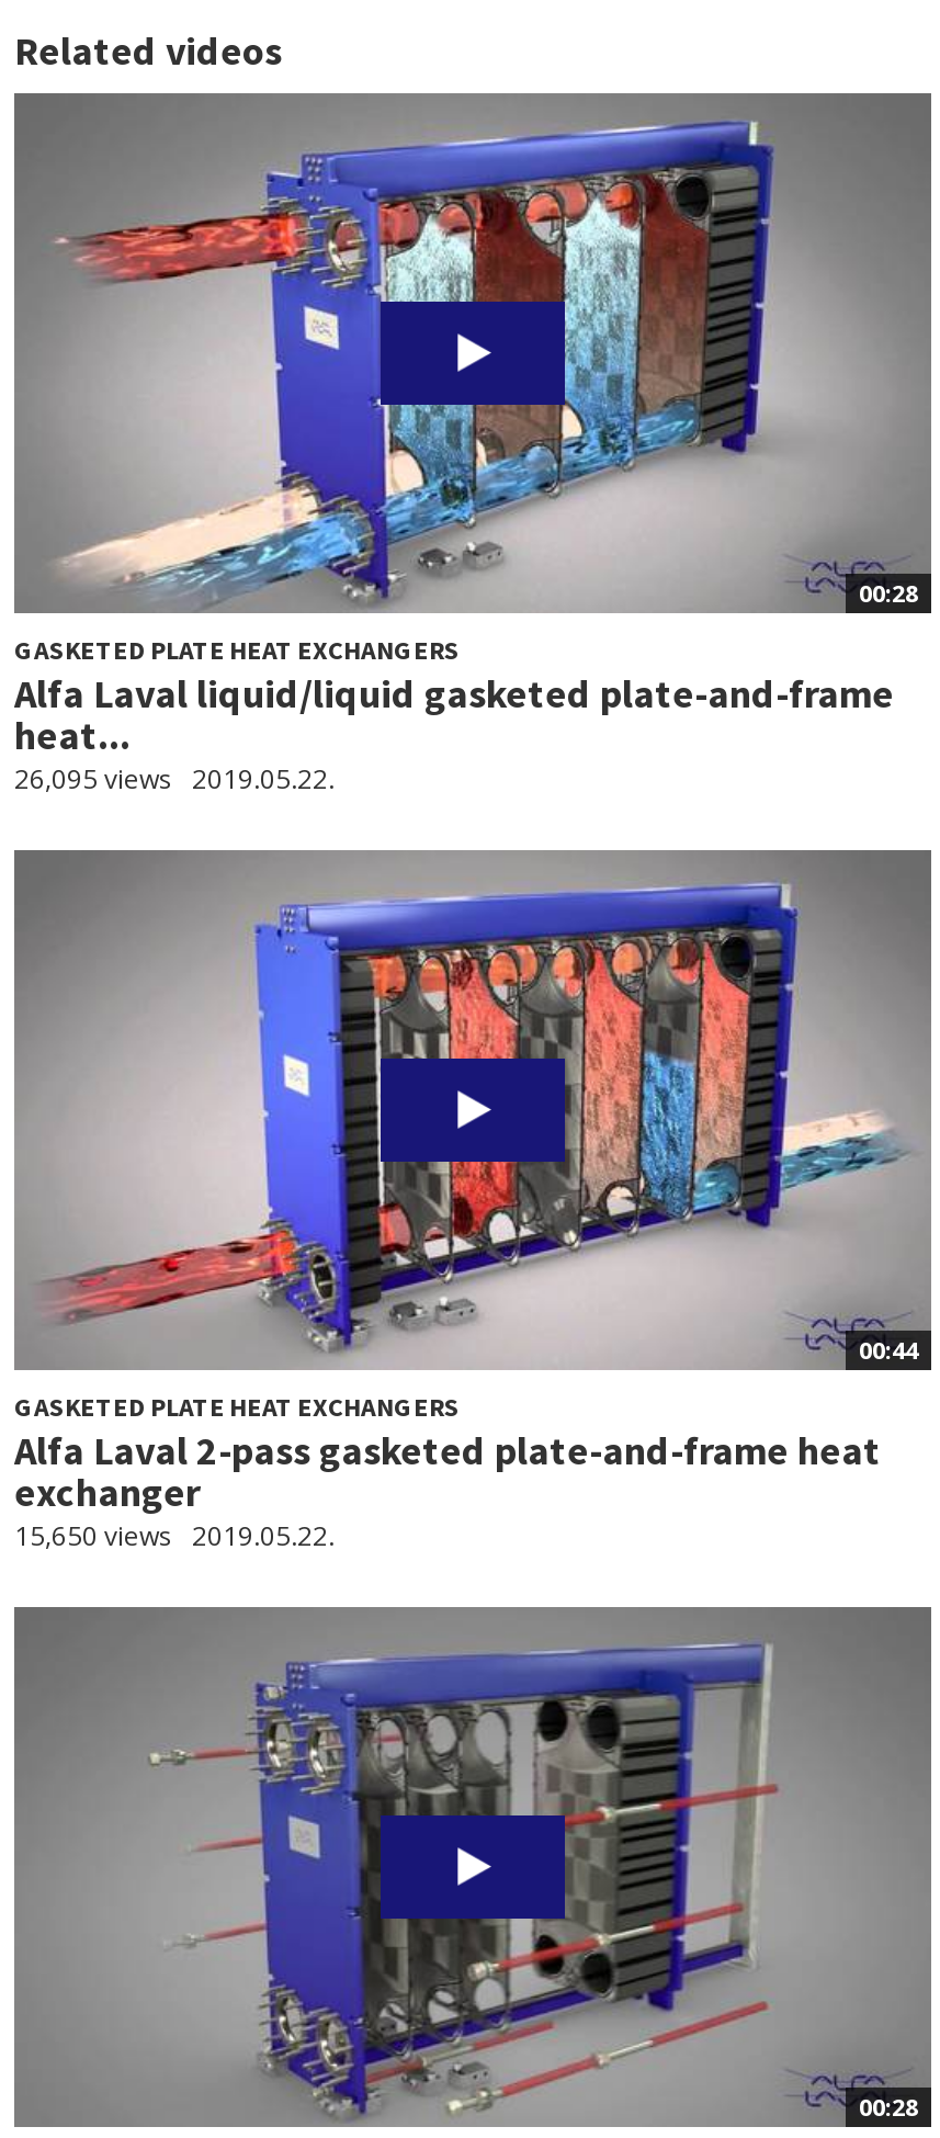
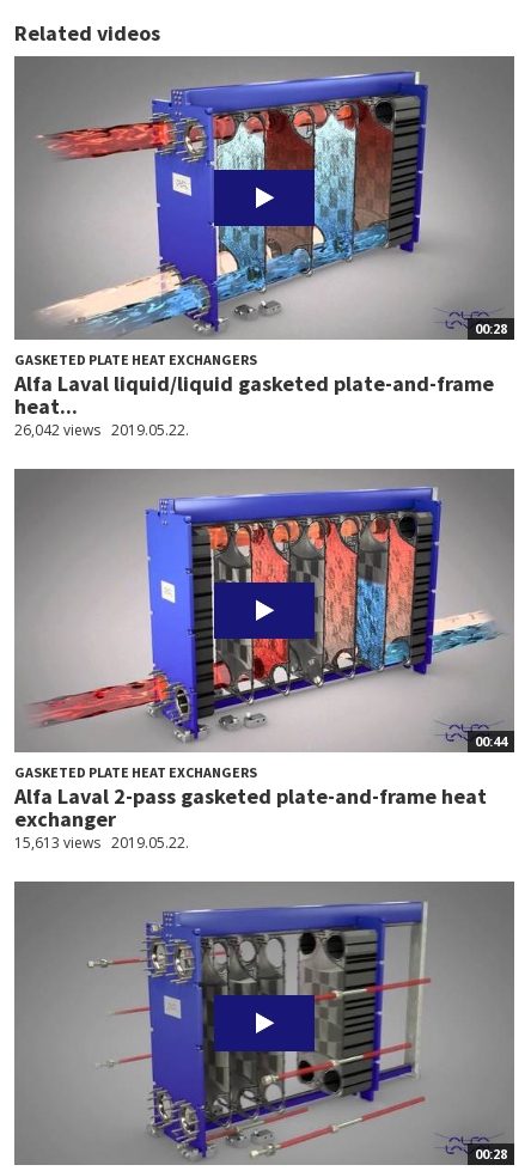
[14,760,335,797] 26,095 views 2019.05.22. -> [14,420,189,440] 26,042 views 2019.05.22.
[14,1517,335,1554] 15,650 views 2019.05.22. -> [14,832,189,853] 15,613 views 2019.05.22.

